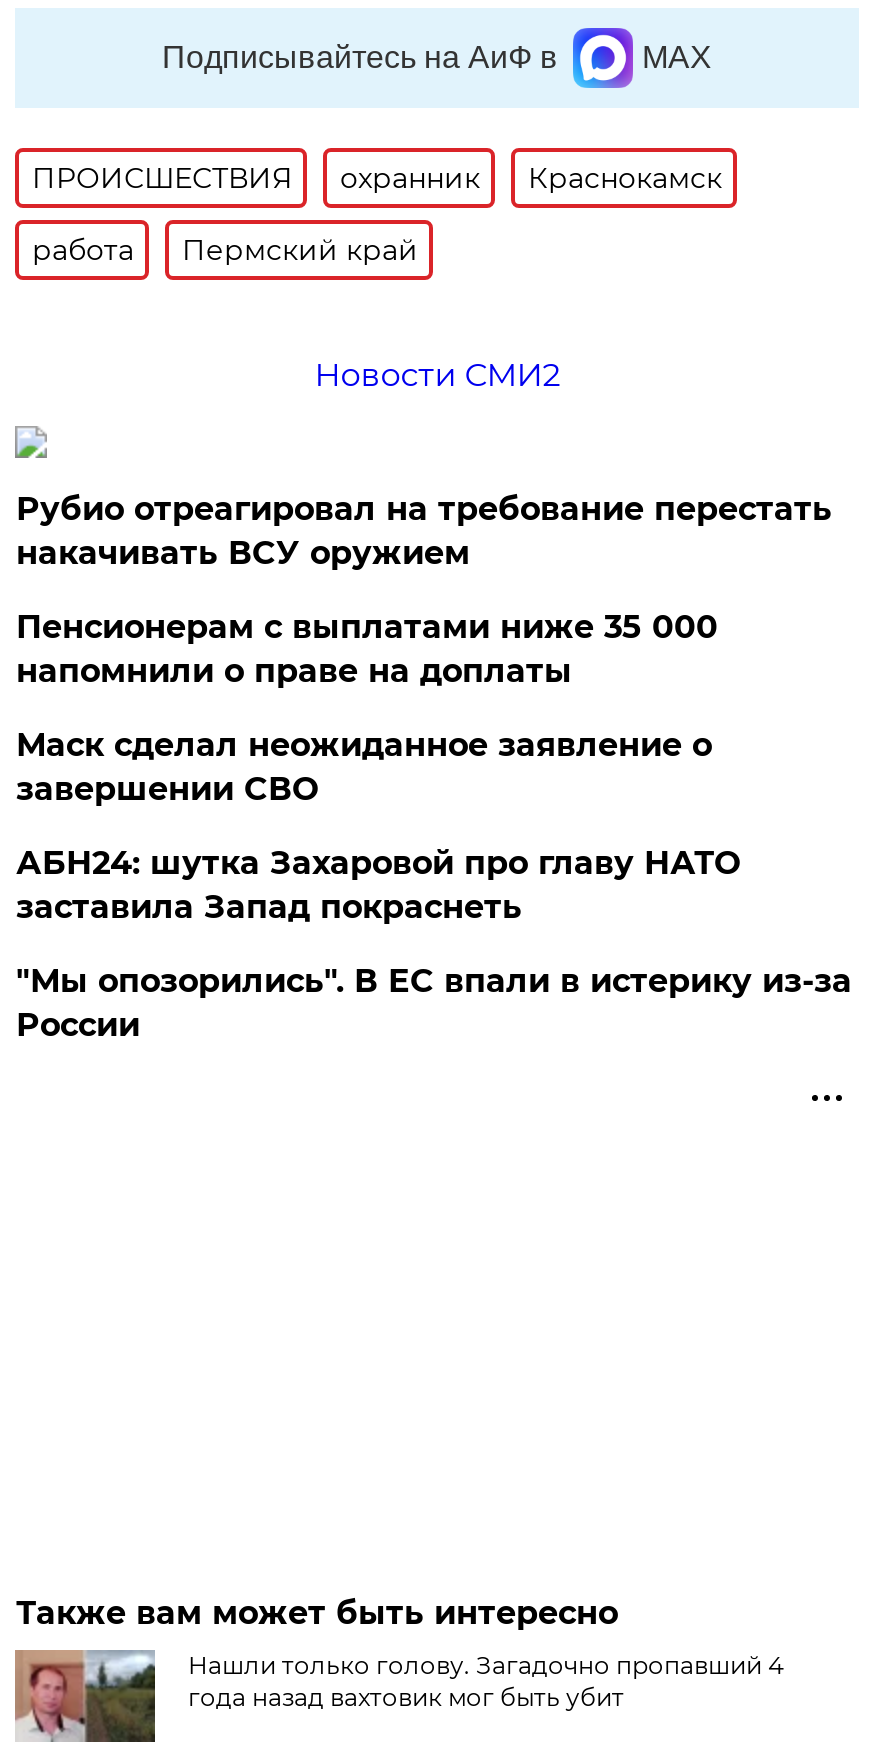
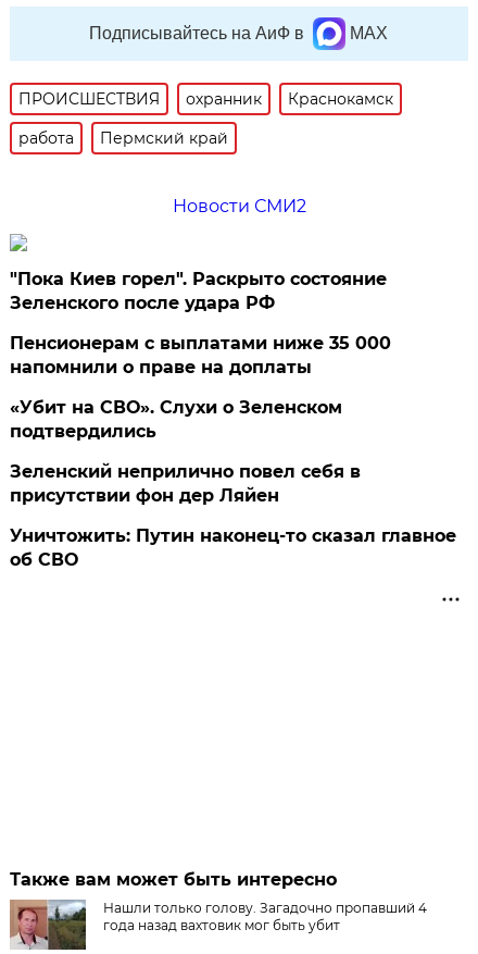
[16,490,832,572] Рубио отреагировал на требование перестать | накачивать ВСУ оружием -> [10,269,387,313] "Пока Киев горел". Раскрыто состояние | Зеленского после удара РФ
[16,726,712,808] Маск сделал неожиданное заявление о | завершении СВО -> [10,397,343,442] «Убит на СВО». Слухи о Зеленском | подтвердились
[16,844,740,926] АБН24: шутка Захаровой про главу НАТО | заставила Запад покраснеть -> [10,461,361,506] Зеленский неприлично повел cебя в | присутствии фон дер Ляйен
[16,962,852,1044] "Мы опозорились". В ЕС впали в истерику из-за | России -> [10,525,457,570] Уничтожить: Путин наконец-то сказал главное | об СВО

